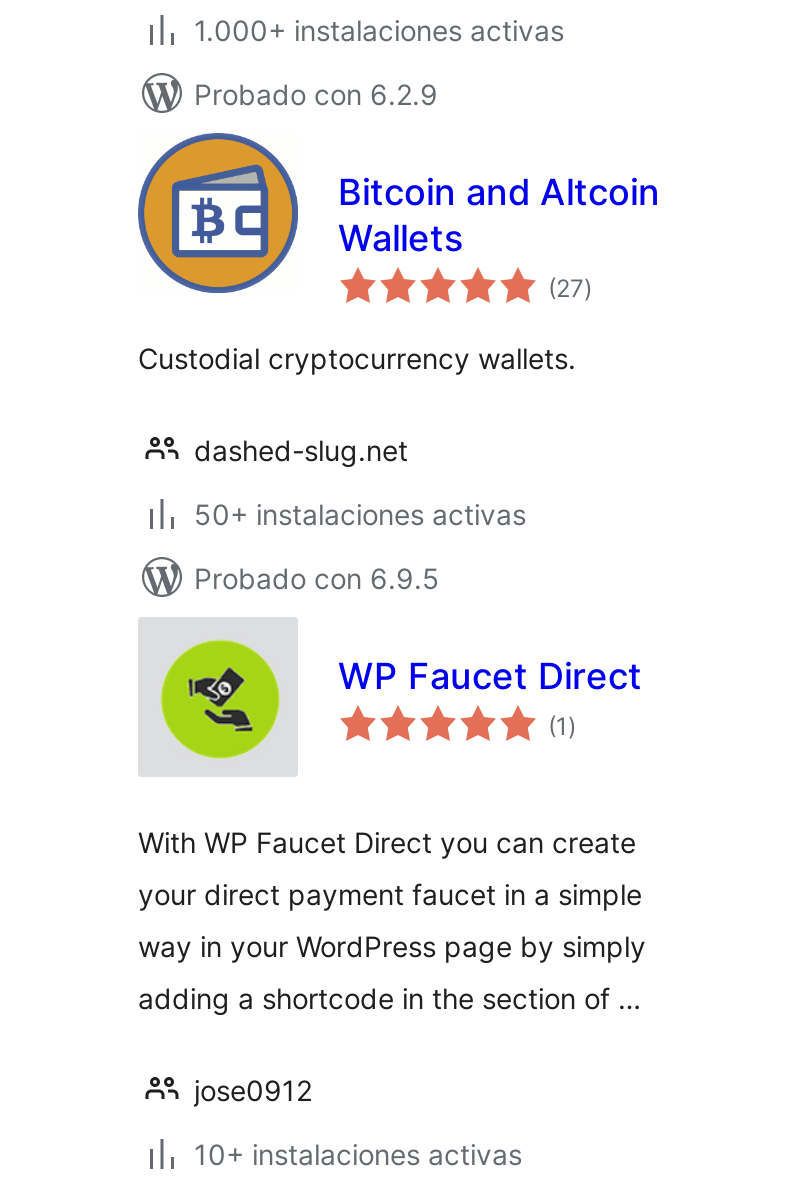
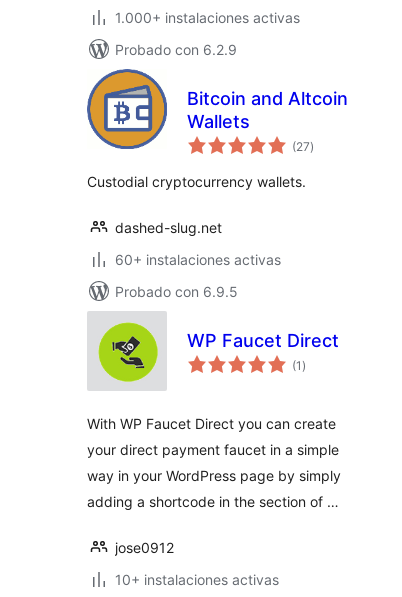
[194,497,526,531] 50+ instalaciones activas -> [115,251,281,268] 60+ instalaciones activas

